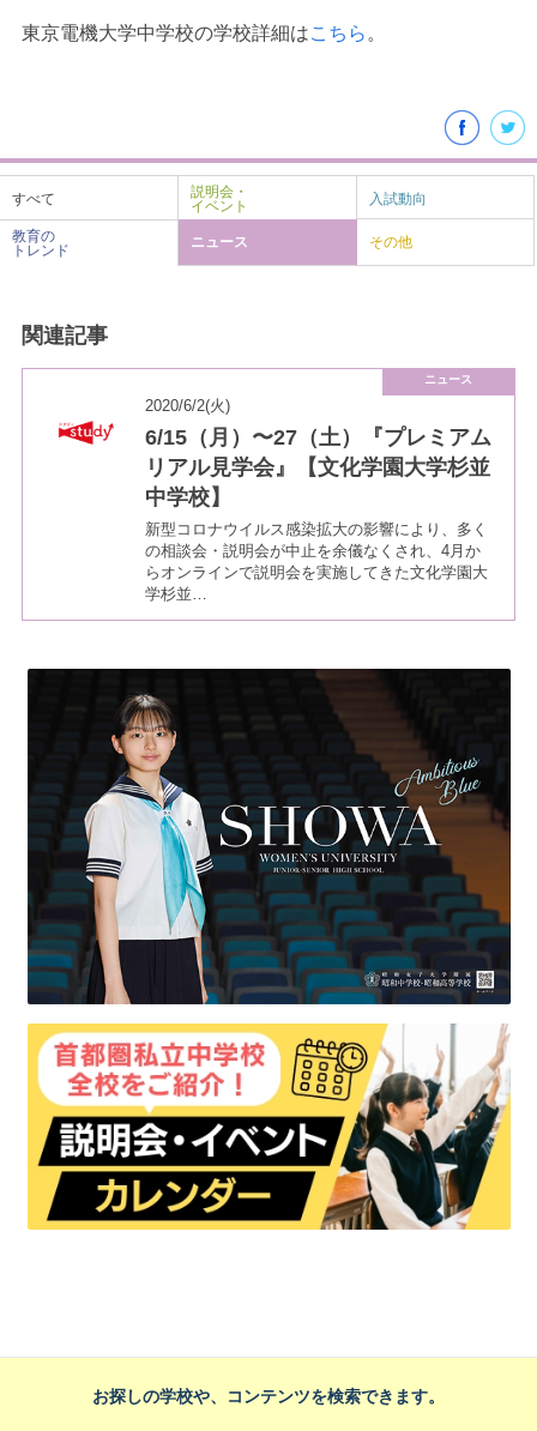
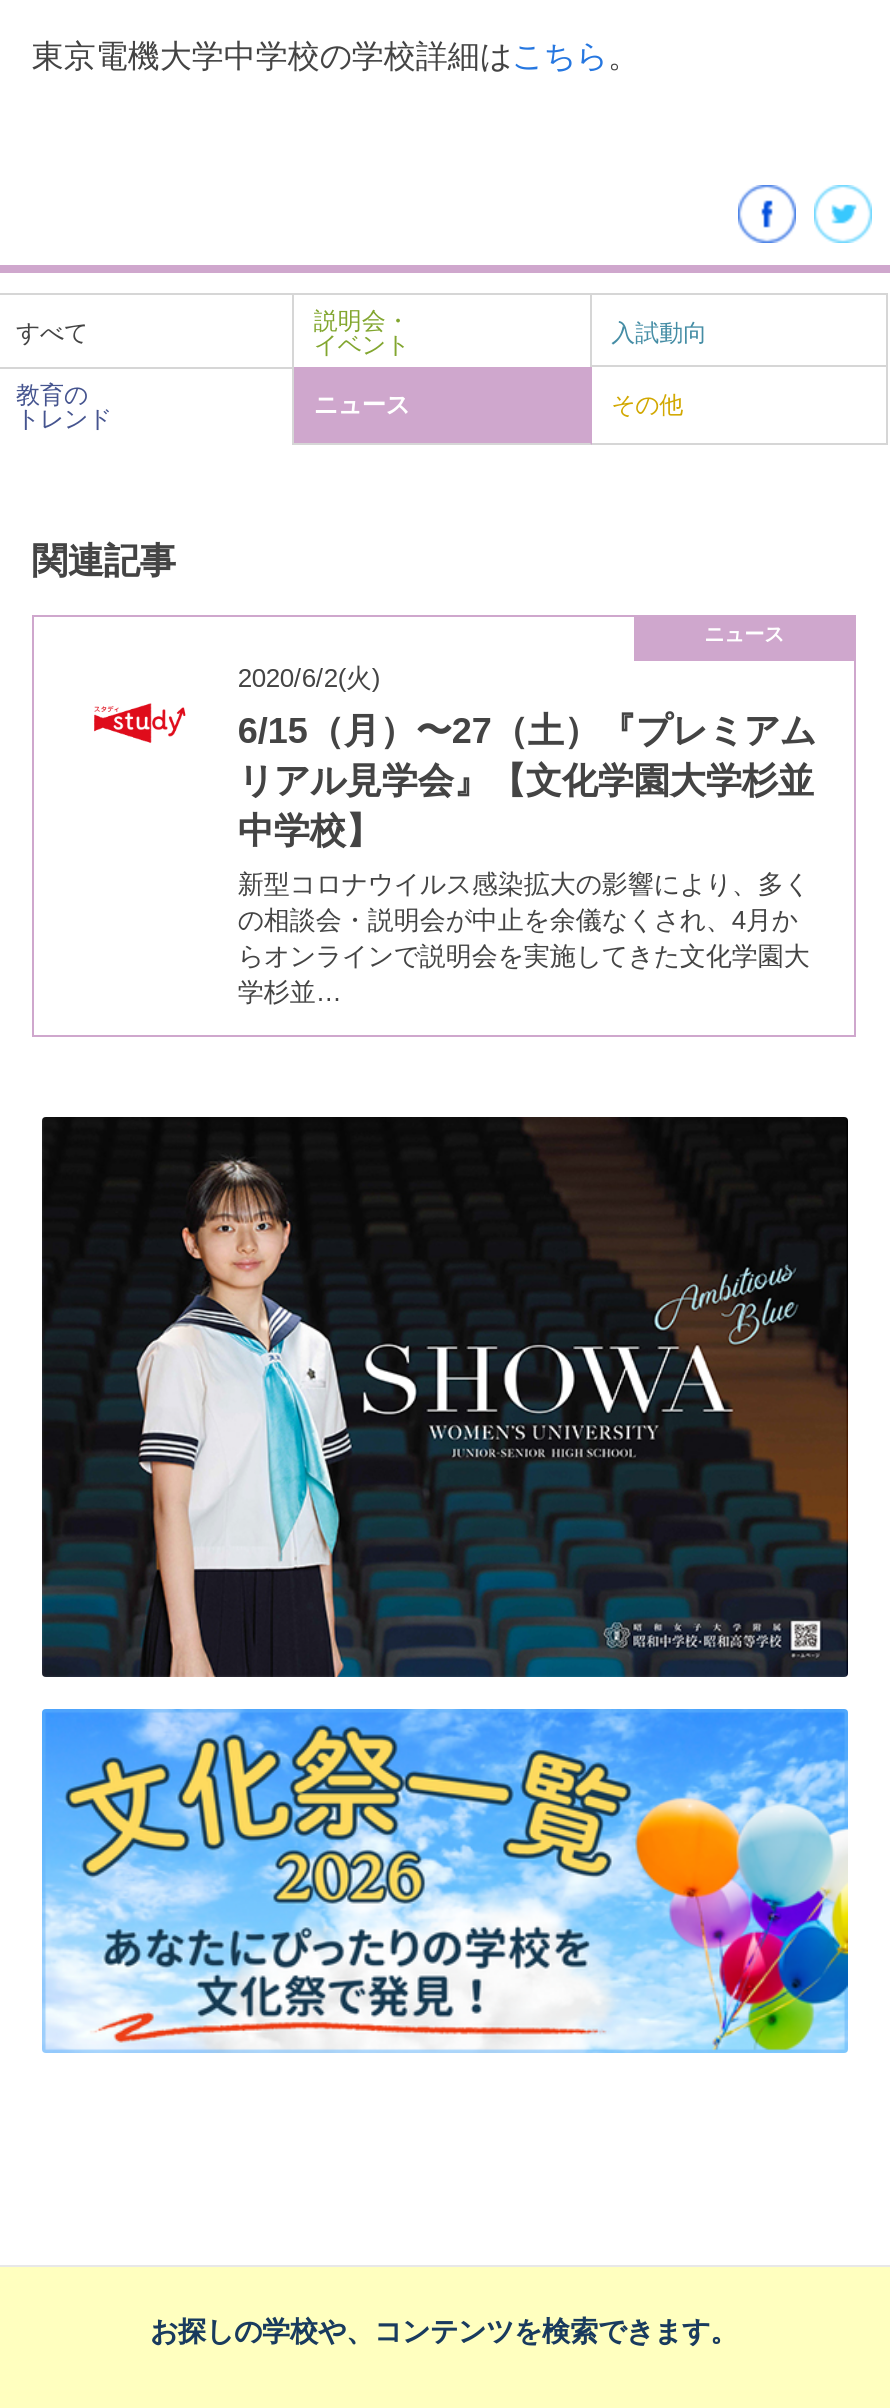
[26,1022,512,1231] [image] -> [40,1707,850,2055] [image]

